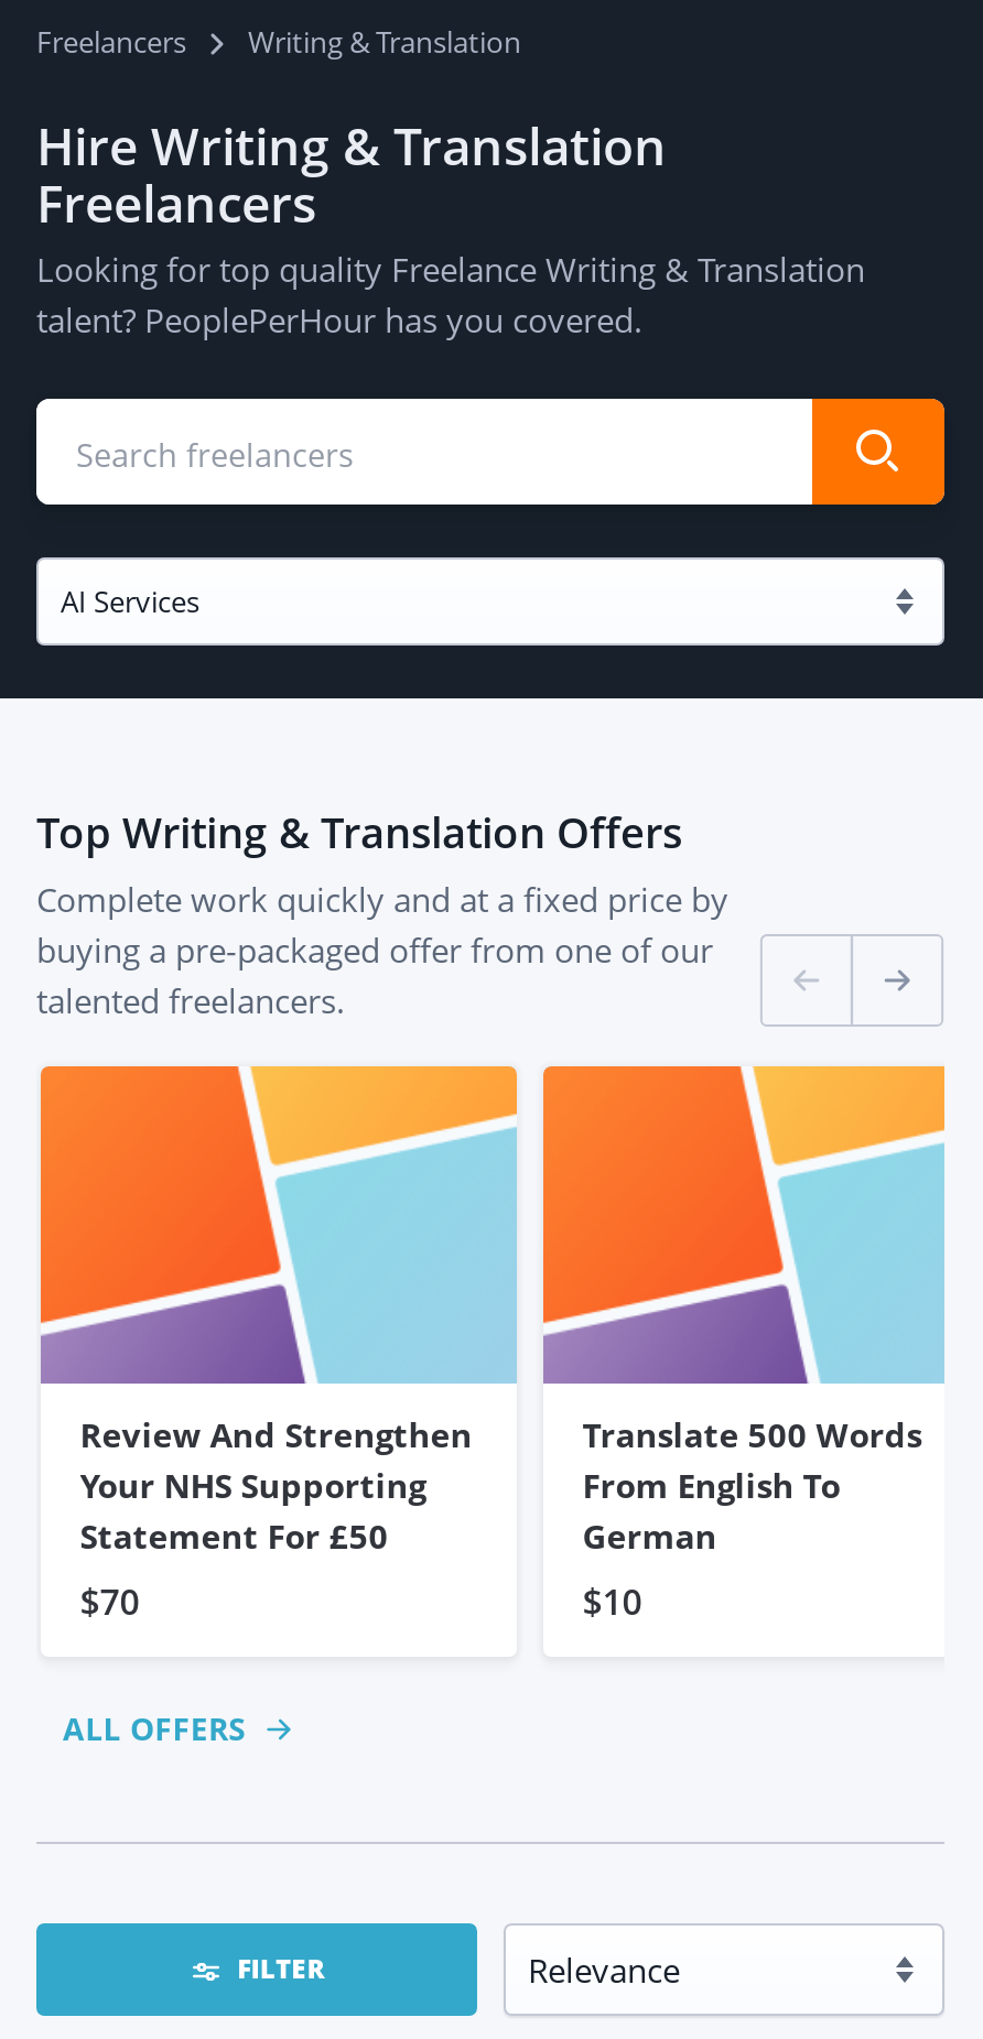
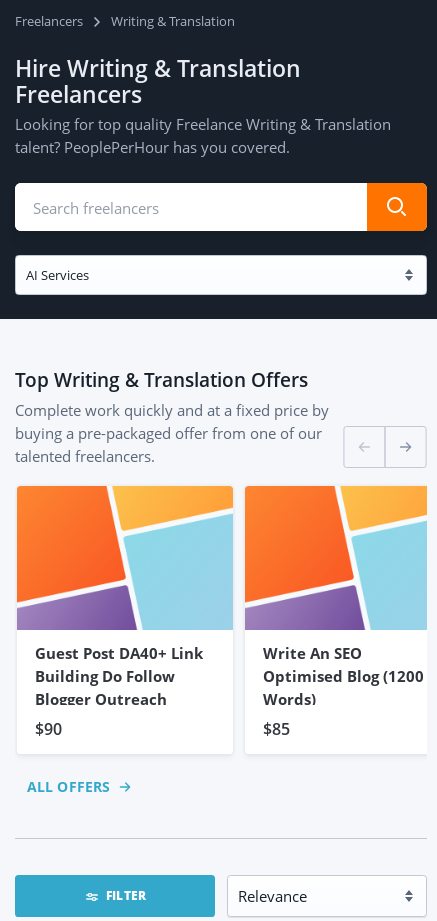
[80,1412,472,1627] Review And Strengthen | Your NHS Supporting | Statement For £50 | $70 -> [35,643,203,740] Guest Post DA40+ Link | Building Do Follow | Blogger Outreach | $90
[582,1412,922,1627] Translate 500 Words | From English To | German | $10 -> [263,643,424,740] Write An SEO | Optimised Blog (1200 | Words) | $85

